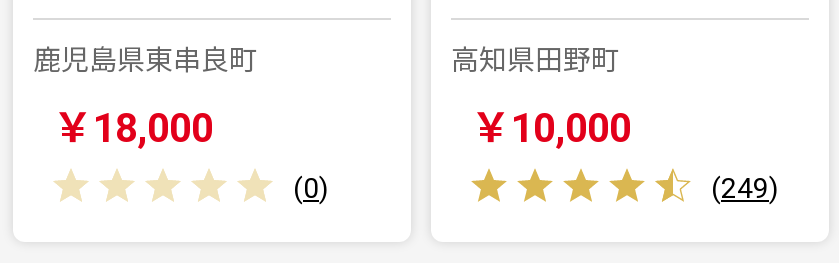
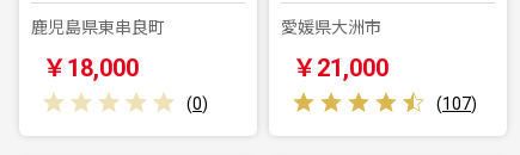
[451,44,619,76] 高知県田野町 -> [281,18,381,37] 愛媛県大洲市
[471,104,779,204] ￥10,000 | (249) -> [293,54,477,114] ￥21,000 | (107)

